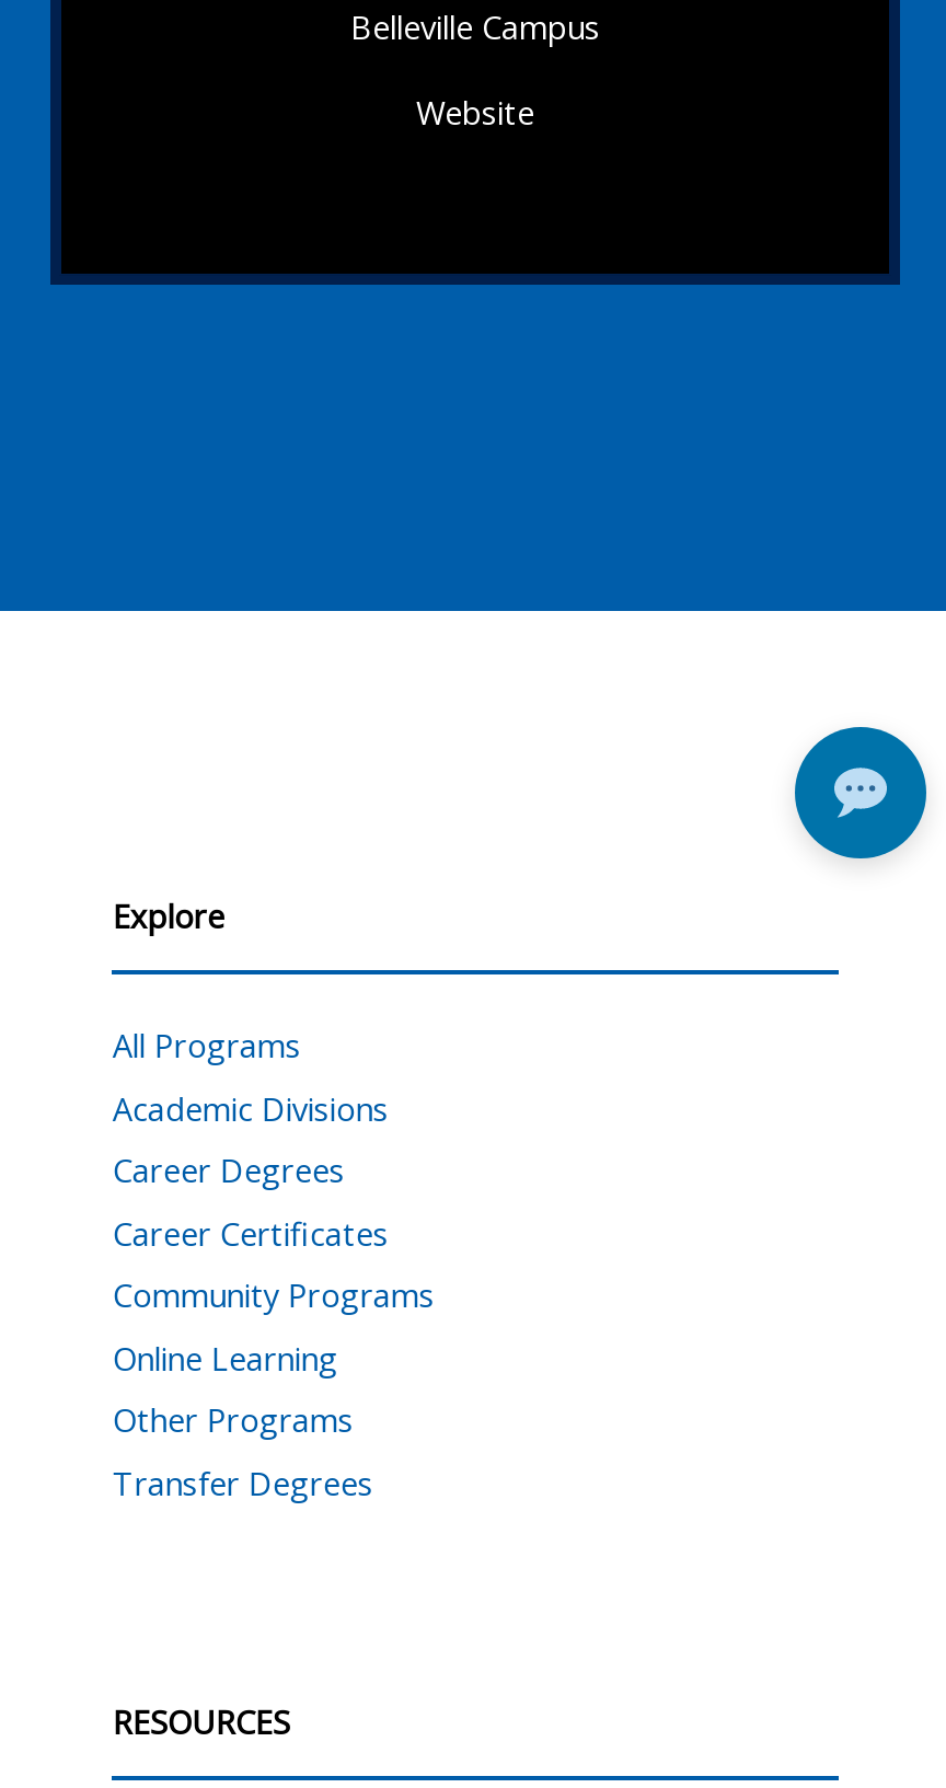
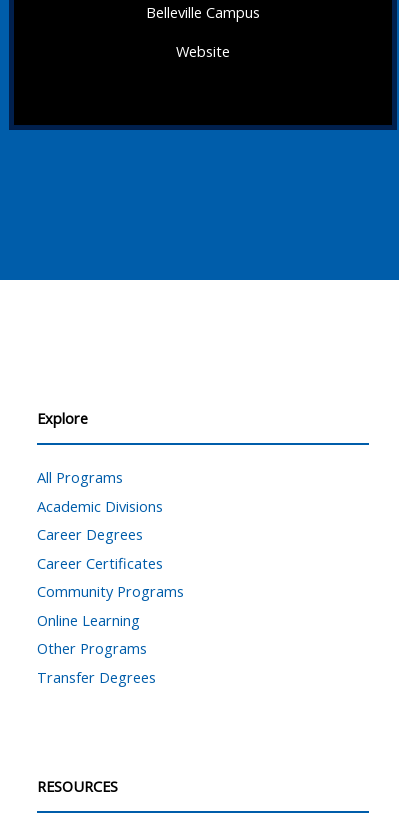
[793,725,928,863] [image] -> none

